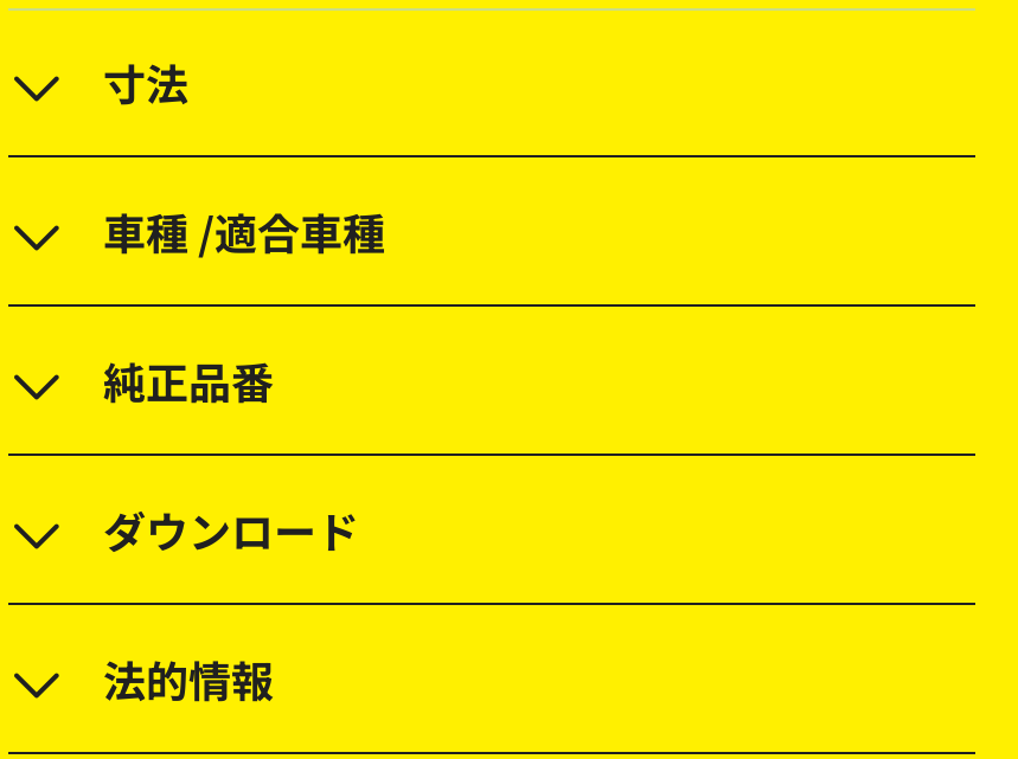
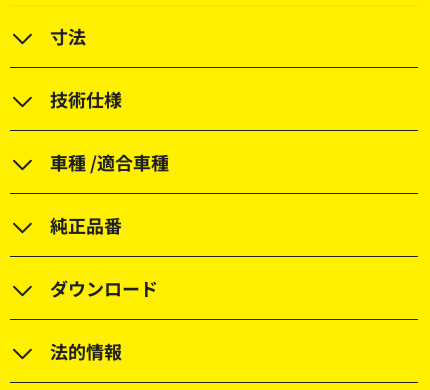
none -> [50,86,122,112] 技術仕様

